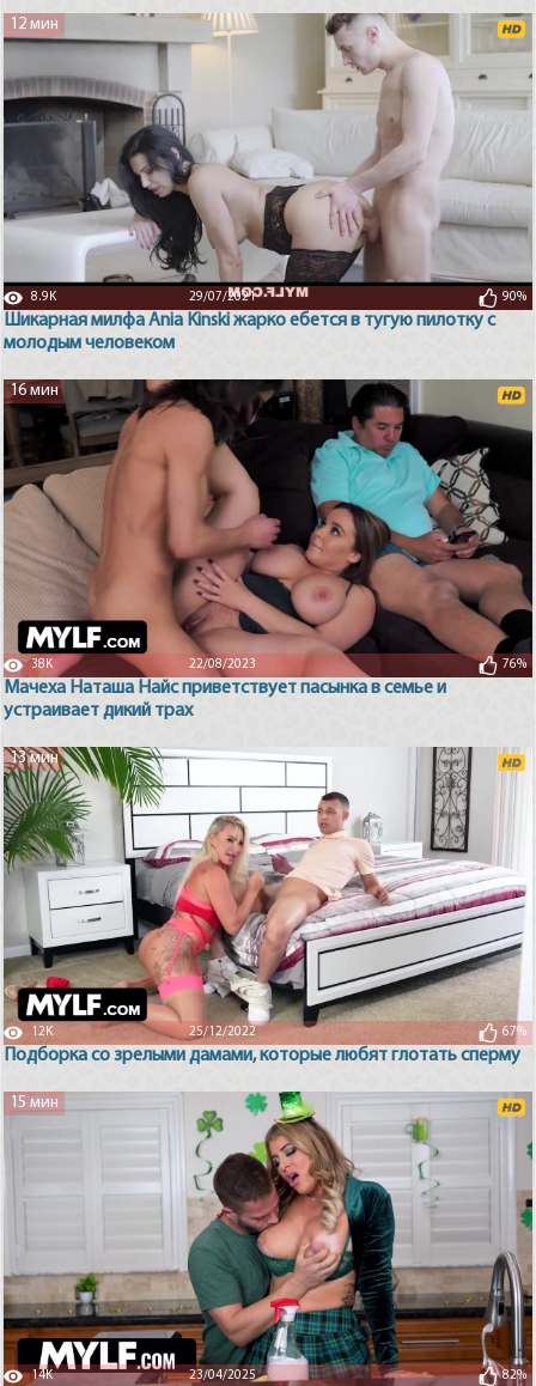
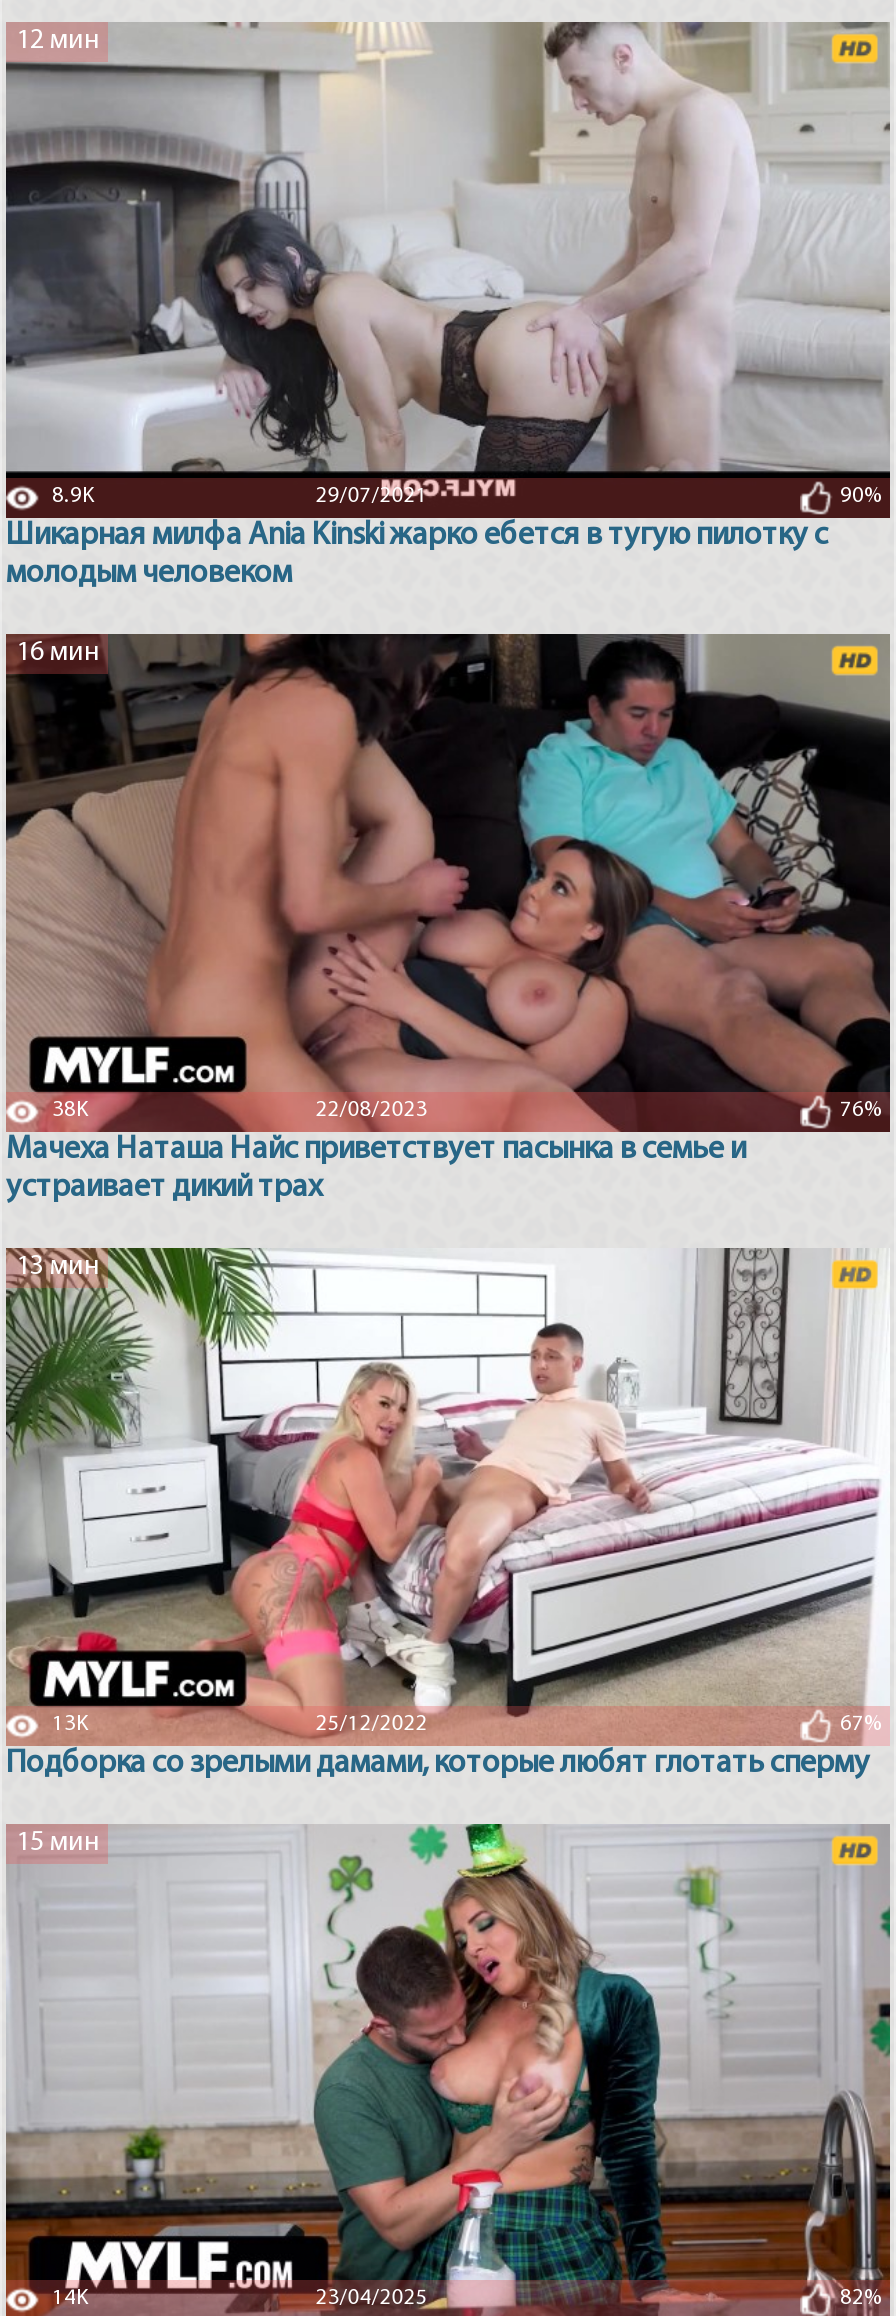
[31,1025,53,1038] 12K -> [52,1713,88,1735] 13K

